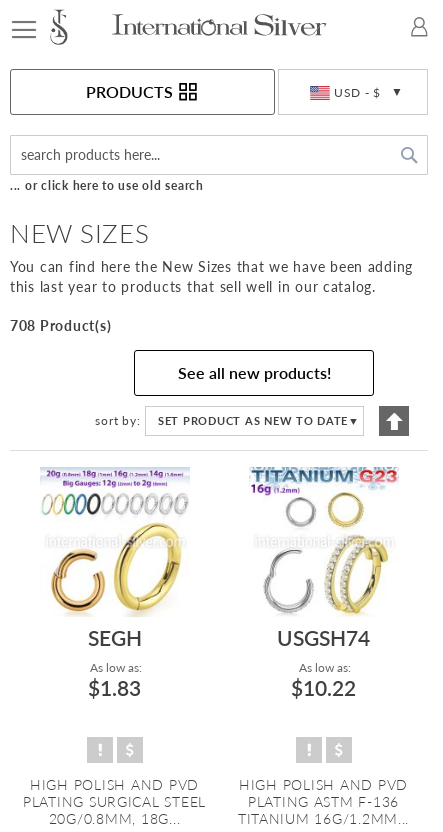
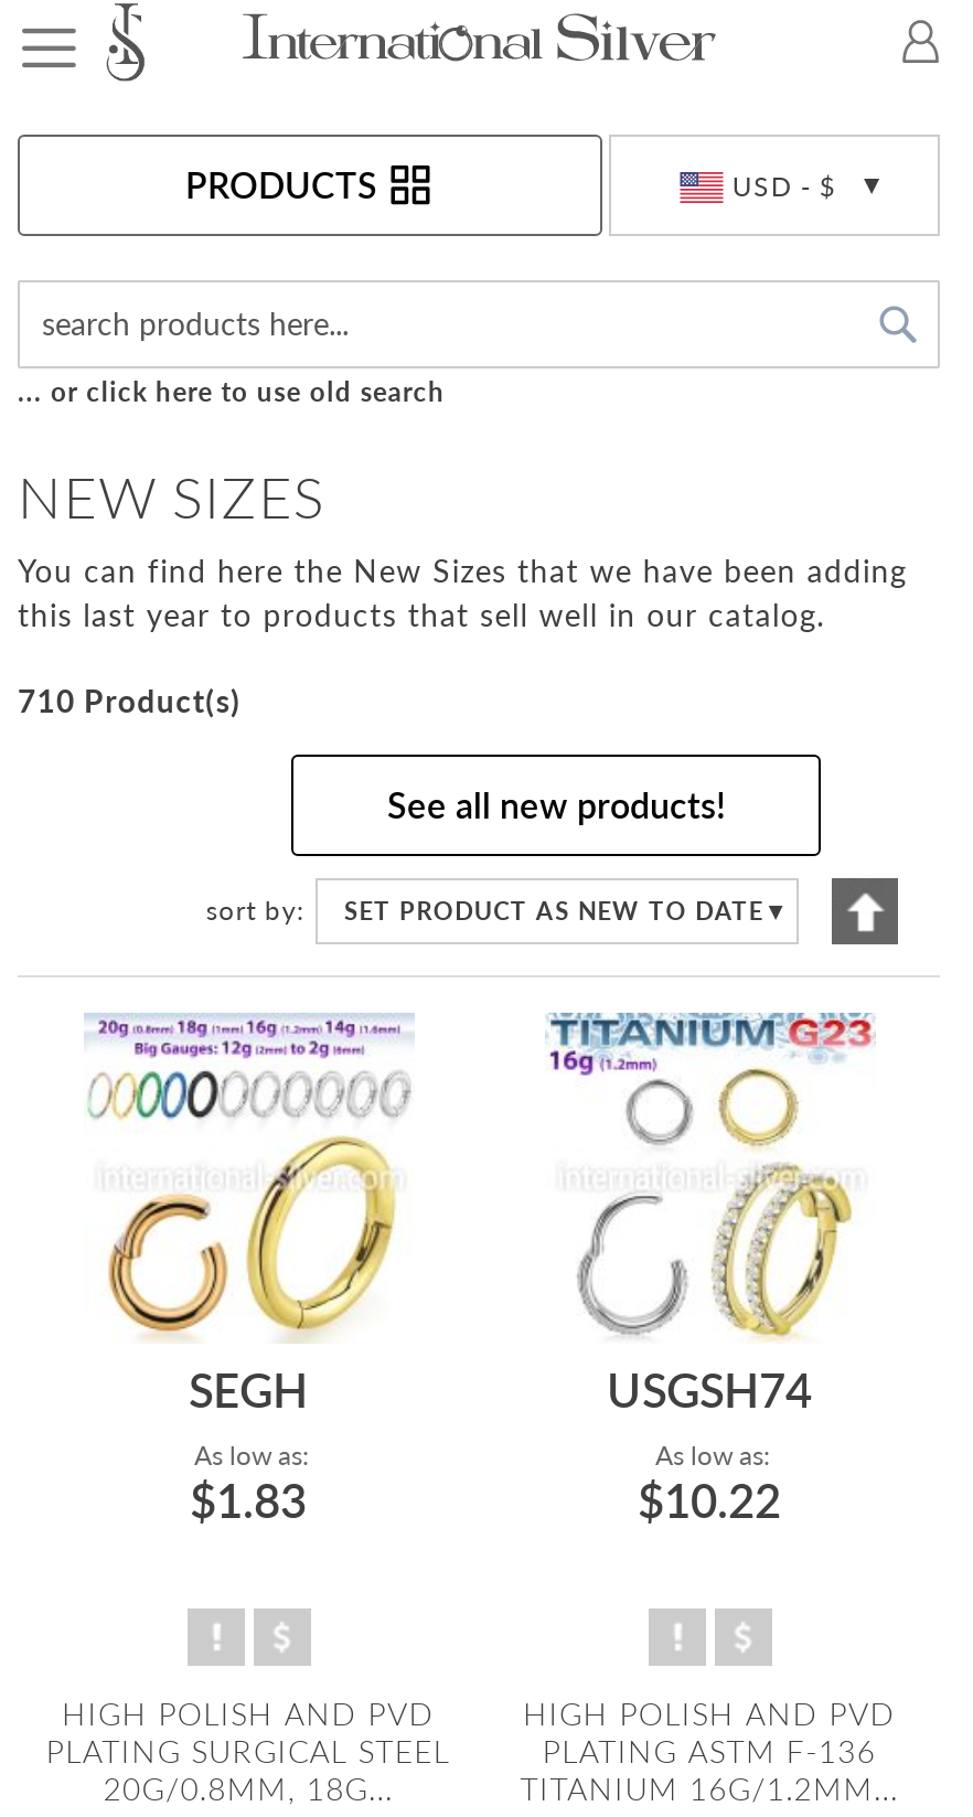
[10,317,111,334] 708 Product(s) -> [18,682,241,719] 710 Product(s)

